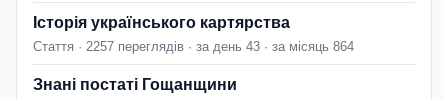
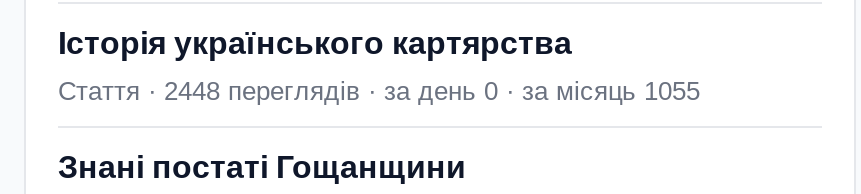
[33,38,354,53] Стаття · 2257 переглядів · за день 43 · за місяць 864 -> [58,76,700,106] Стаття · 2448 переглядів · за день 0 · за місяць 1055

